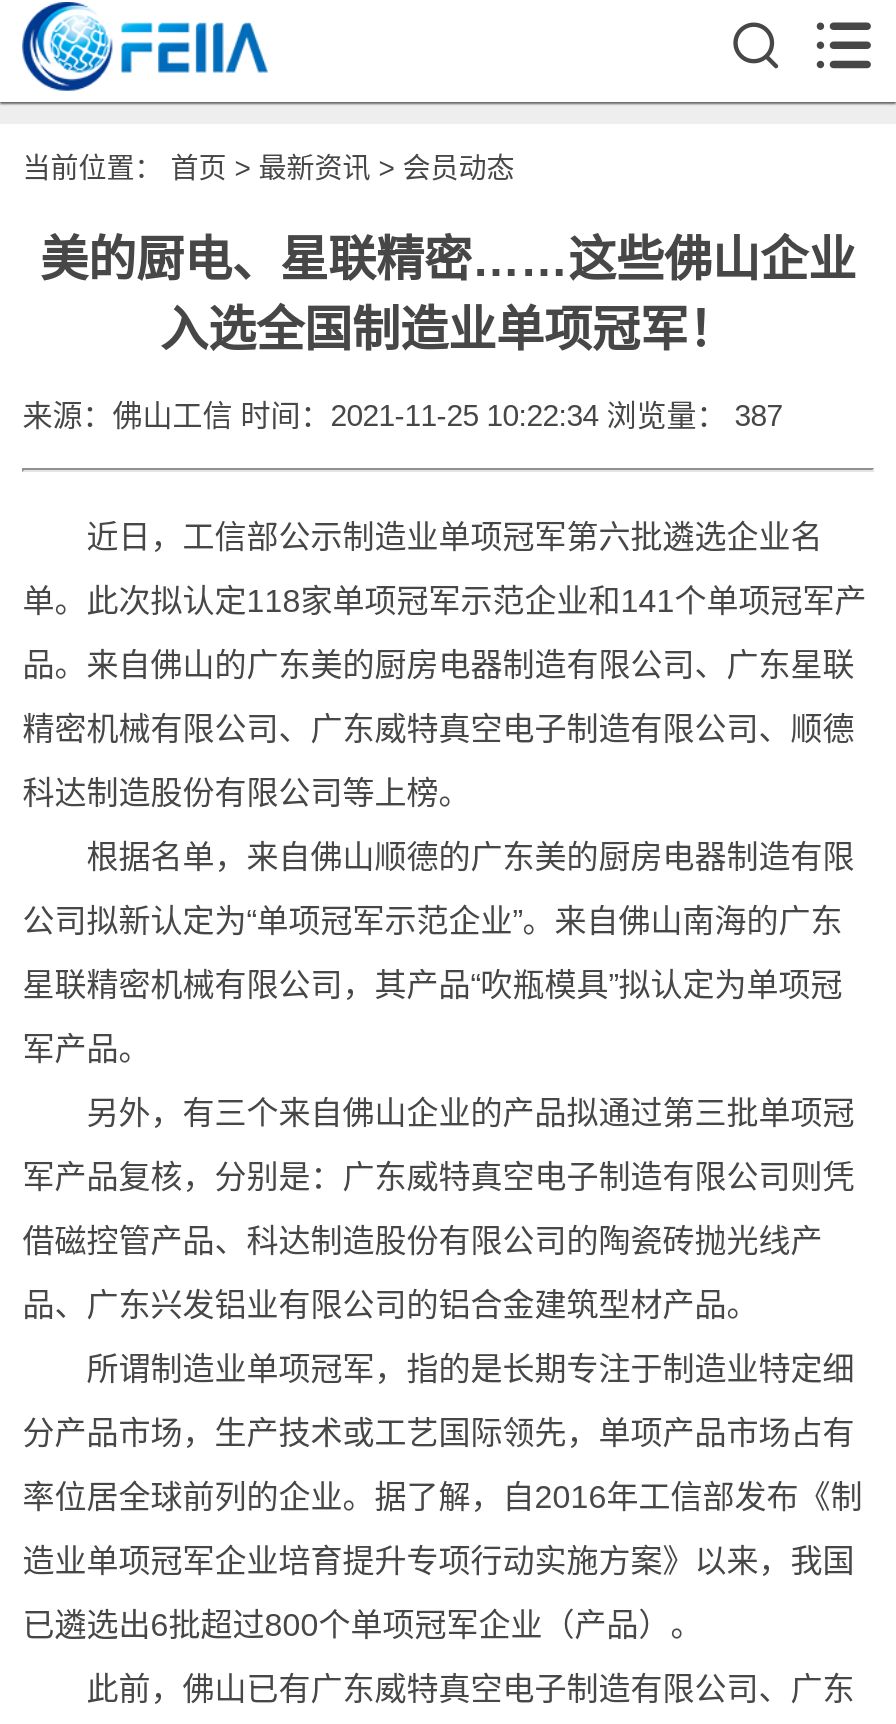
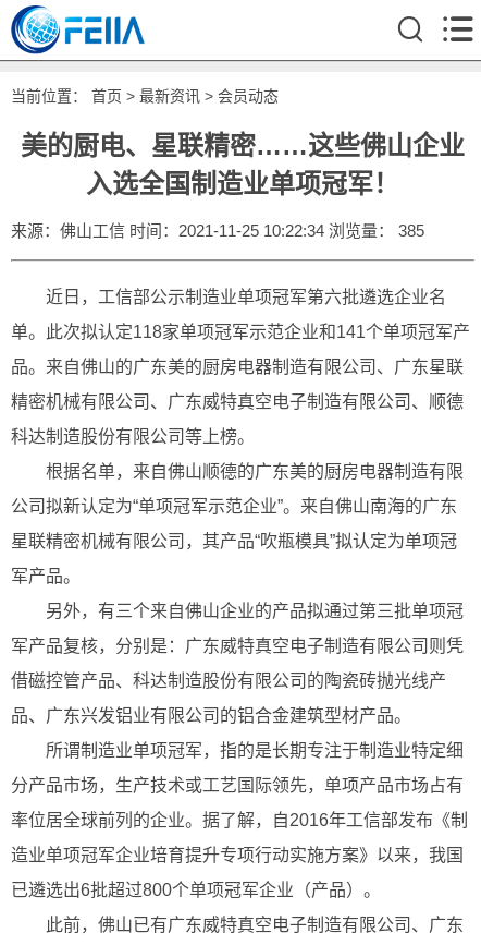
[22,399,782,433] 来源：佛山工信 时间：2021-11-25 10:22:34 浏览量：387 -> [11,222,425,240] 来源：佛山工信 时间：2021-11-25 10:22:34 浏览量：385

